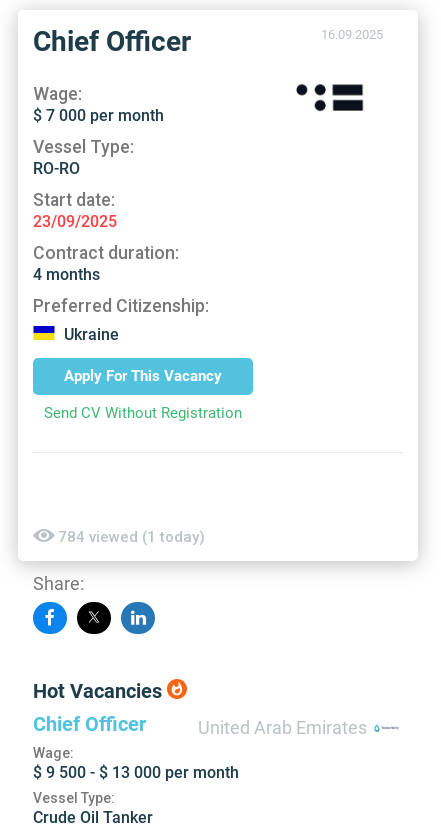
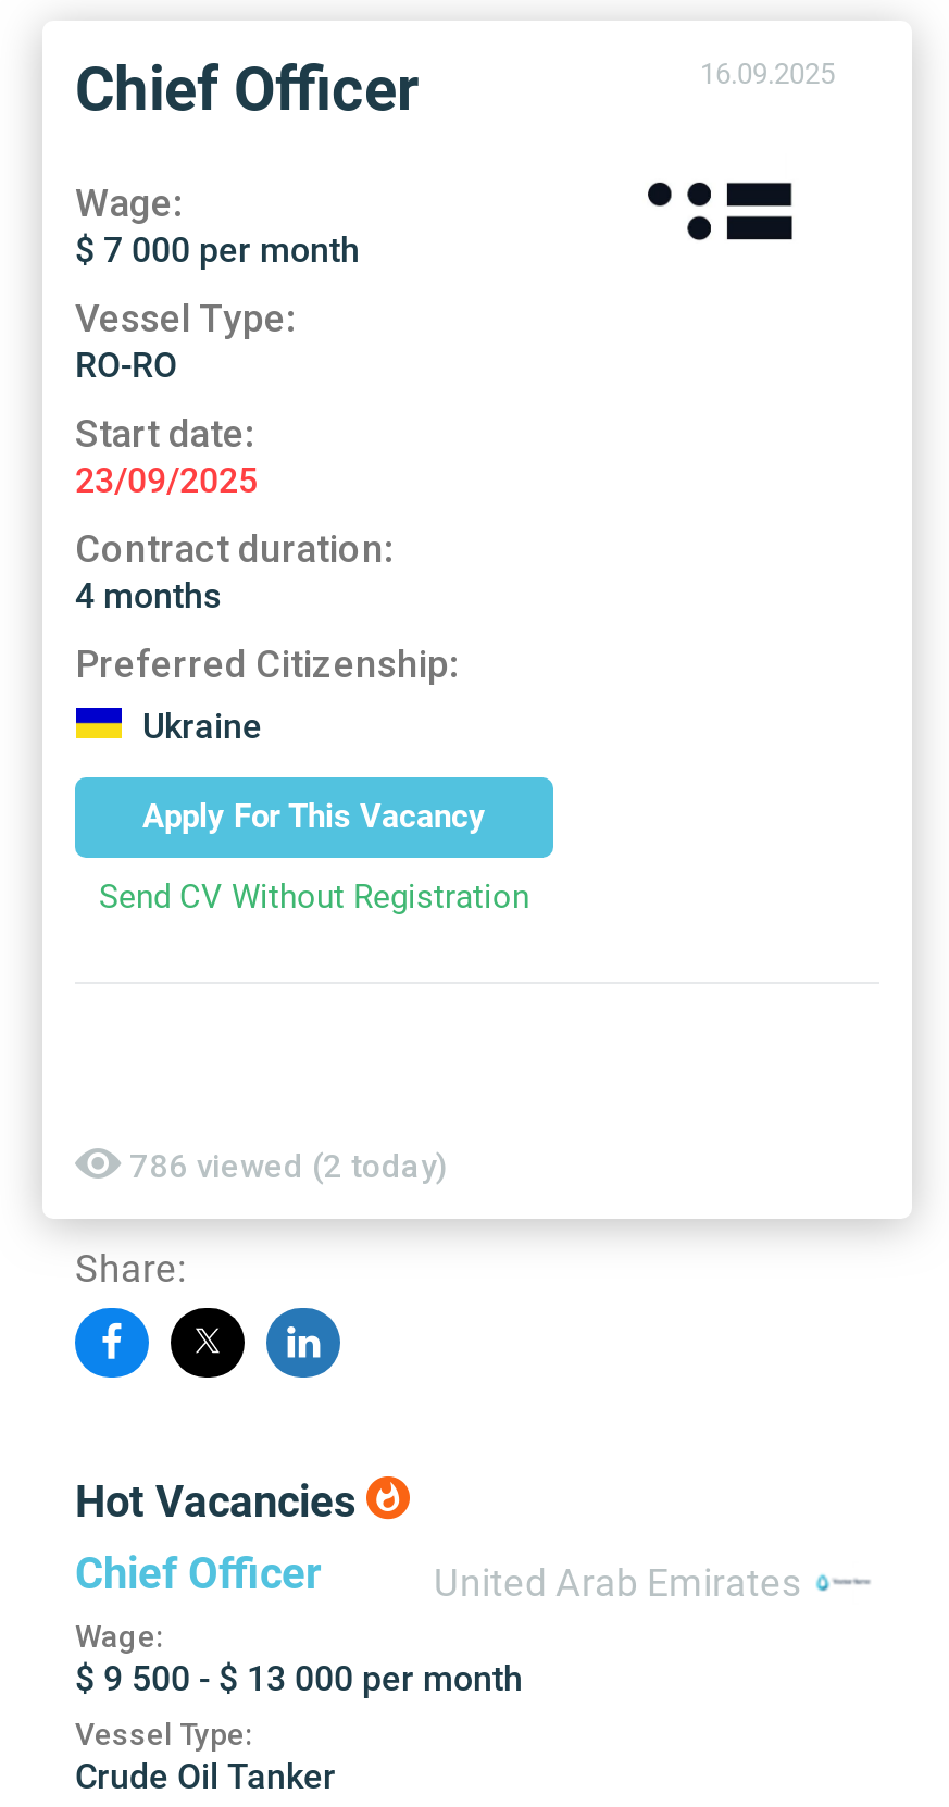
[54,528,205,546] 784 viewed (1 today) -> [121,1147,449,1186] 786 viewed (2 today)

